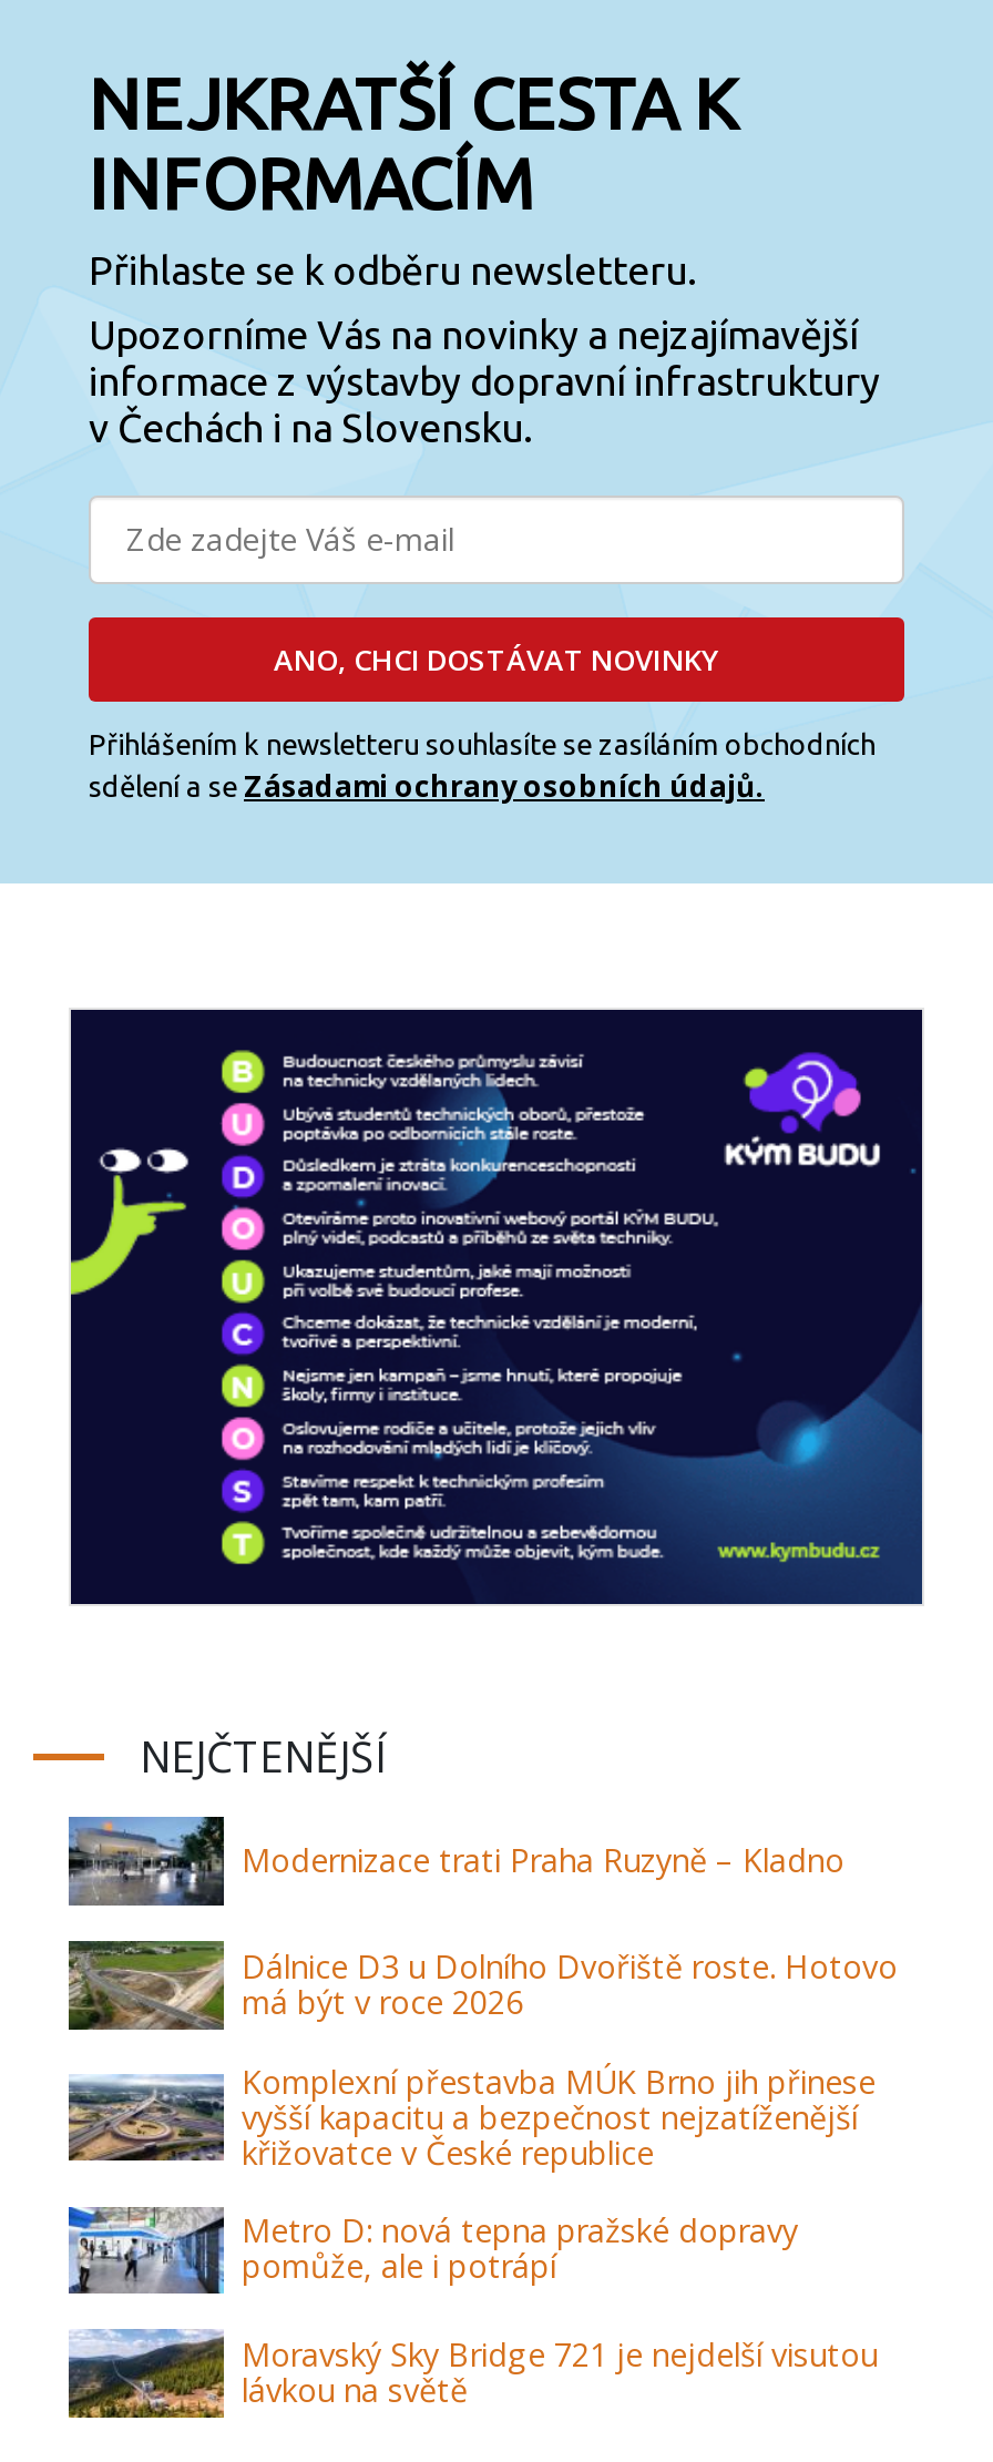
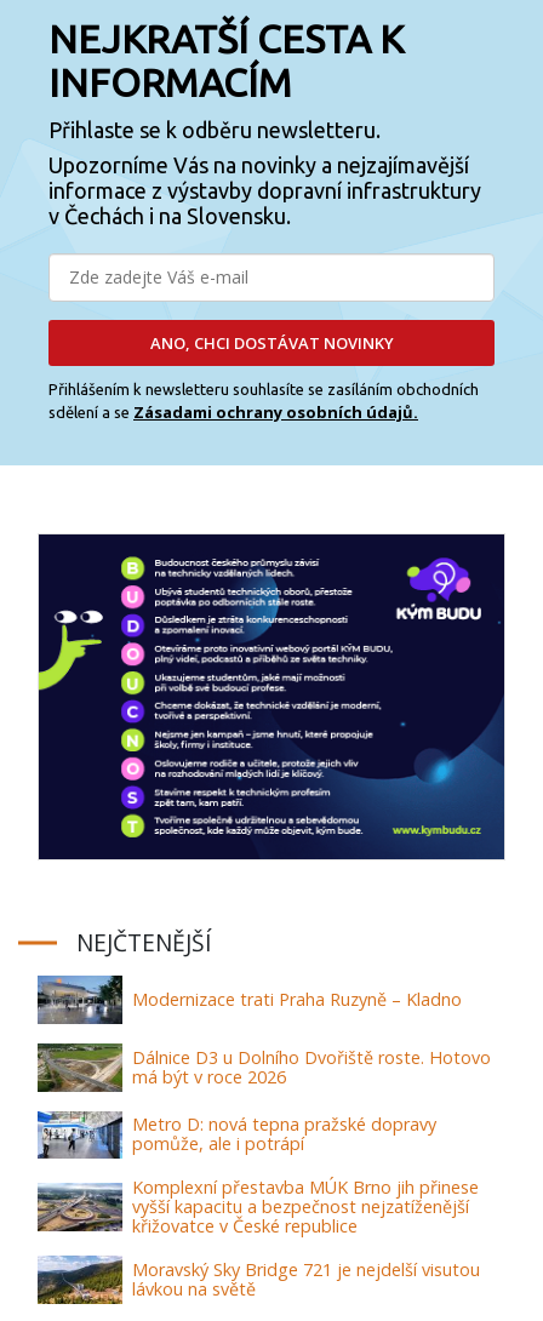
moved [64,2060,876,2173] -> [35,1176,479,1237]: [image] | Komplexní přestavba MÚK Brno jih přinese | vyšší kapacitu a bezpečnost nejzatíženější | křižovatce v České republice
moved [66,2207,798,2296] -> [36,1110,436,1159]: [image] | Metro D: nová tepna pražské dopravy | pomůže, ale i potrápí

